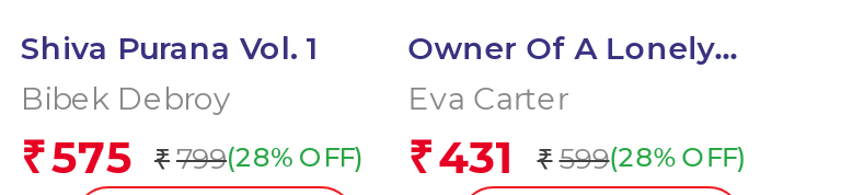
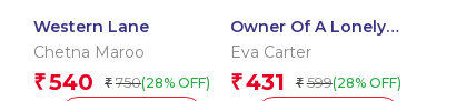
[21,28,362,184] Shiva Purana Vol. 1 | Bibek Debroy | ₹ 575 | ₹ 799(28% OFF) -> [33,17,210,95] Western Lane | Chetna Maroo | ₹ 540 | ₹ 750(28% OFF)

